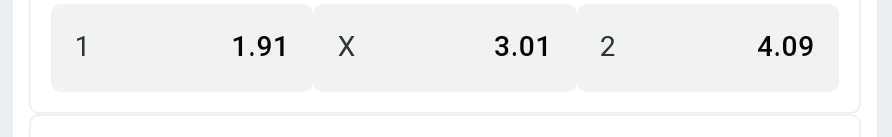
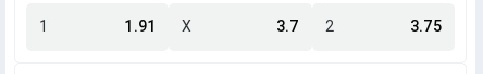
[494,30,617,62] 3.01 2 -> [276,17,334,35] 3.7 2
[757,30,815,62] 4.09 -> [410,17,442,35] 3.75

